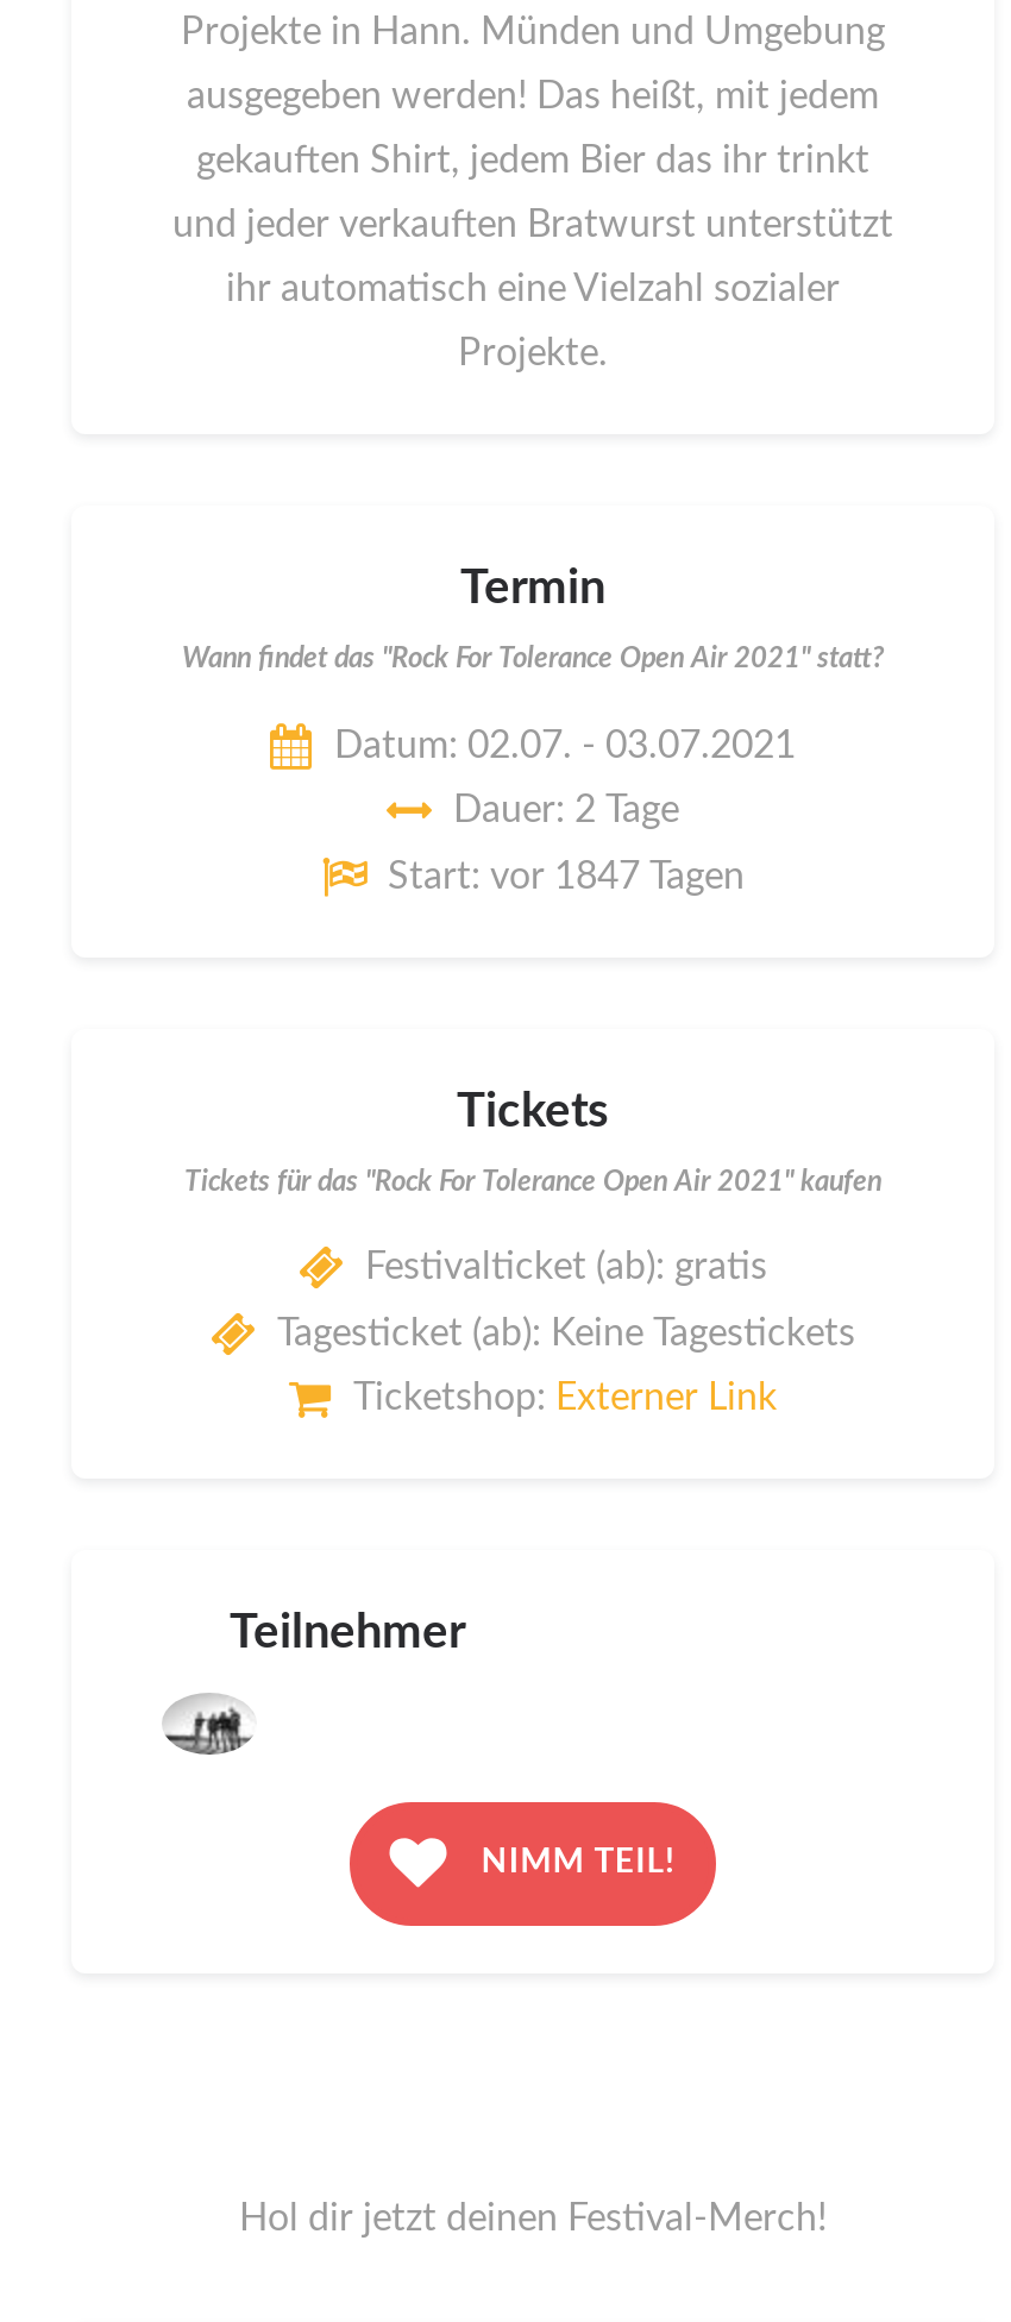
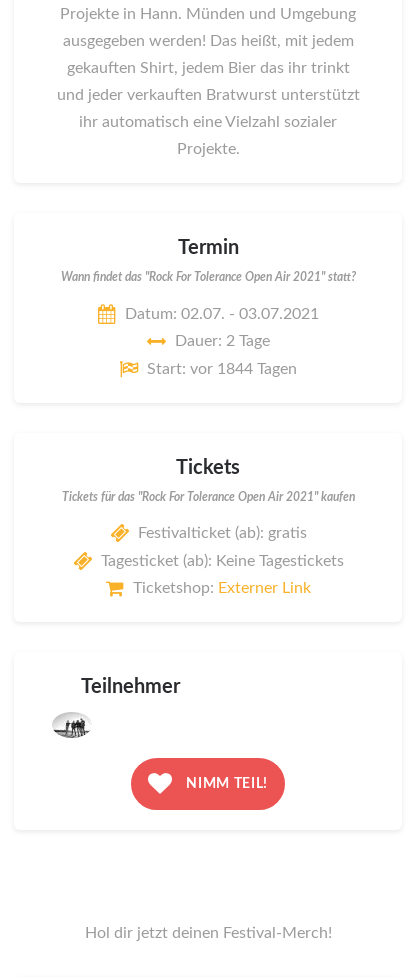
[388,857,745,895] Start: vor 1847 Tagen -> [147,361,297,377] Start: vor 1844 Tagen

